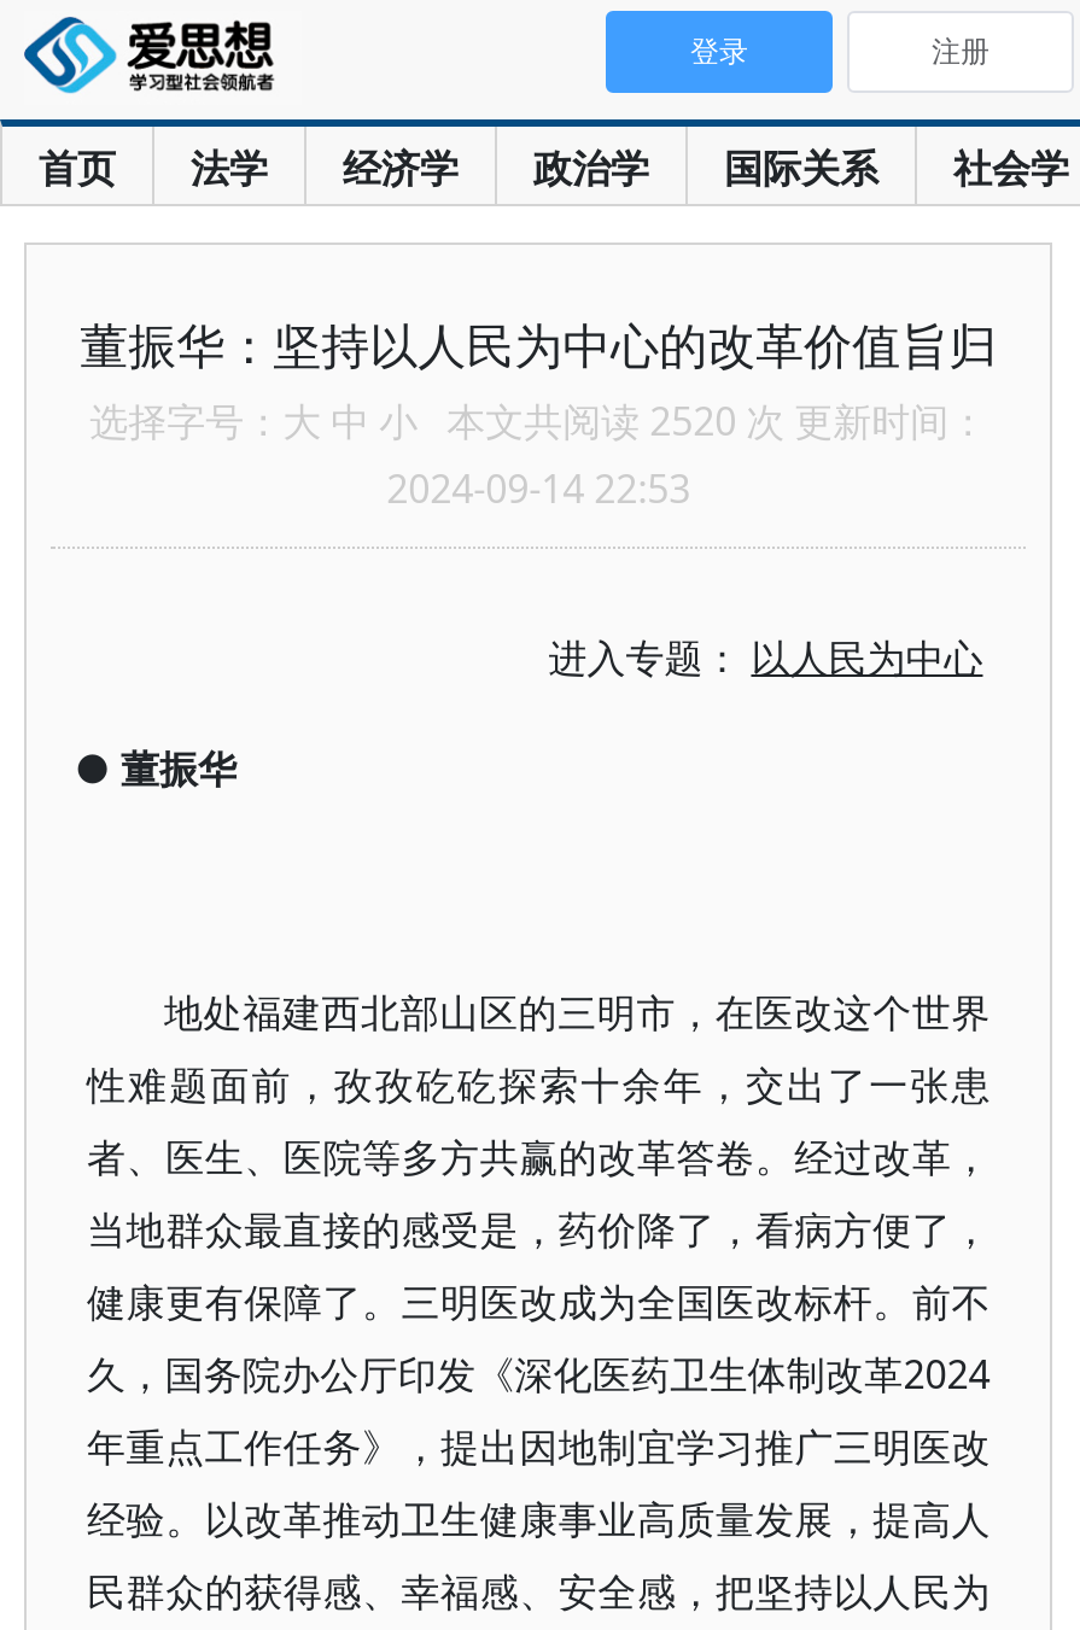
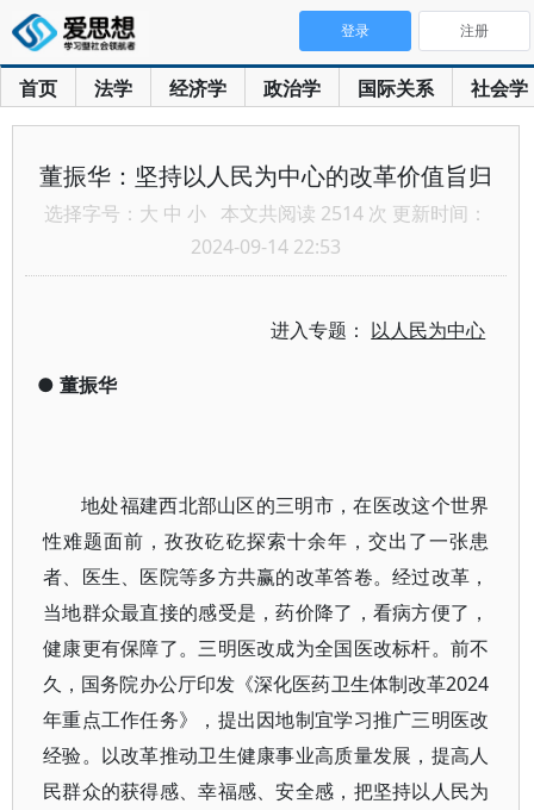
[90,395,987,448] 选择字号：大 中 小本文共阅读 2520 次 更新时间： -> [44,200,488,226] 选择字号：大 中 小本文共阅读 2514 次 更新时间：

